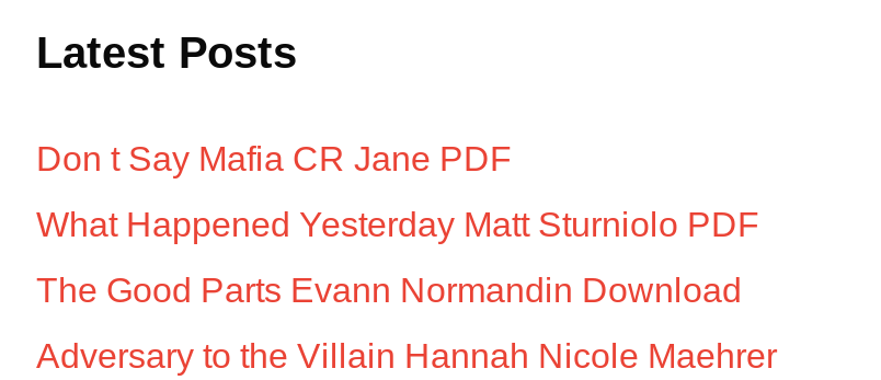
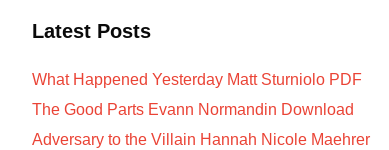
[36,141,512,178] Don t Say Mafia CR Jane PDF -> none

